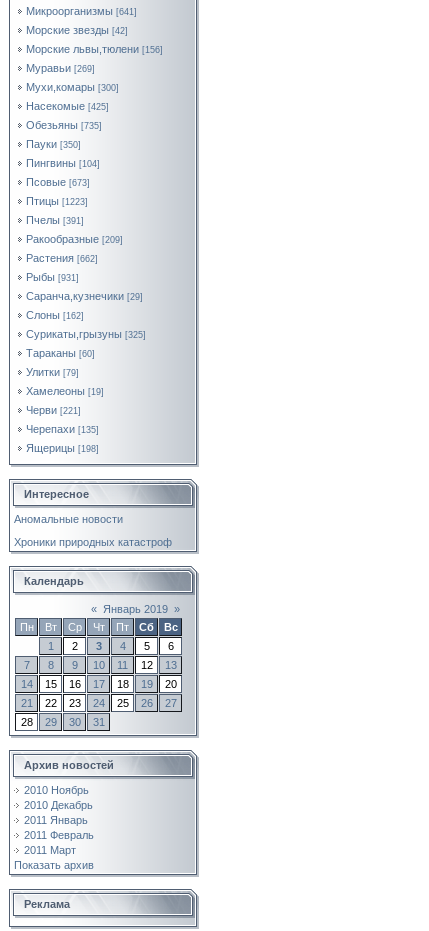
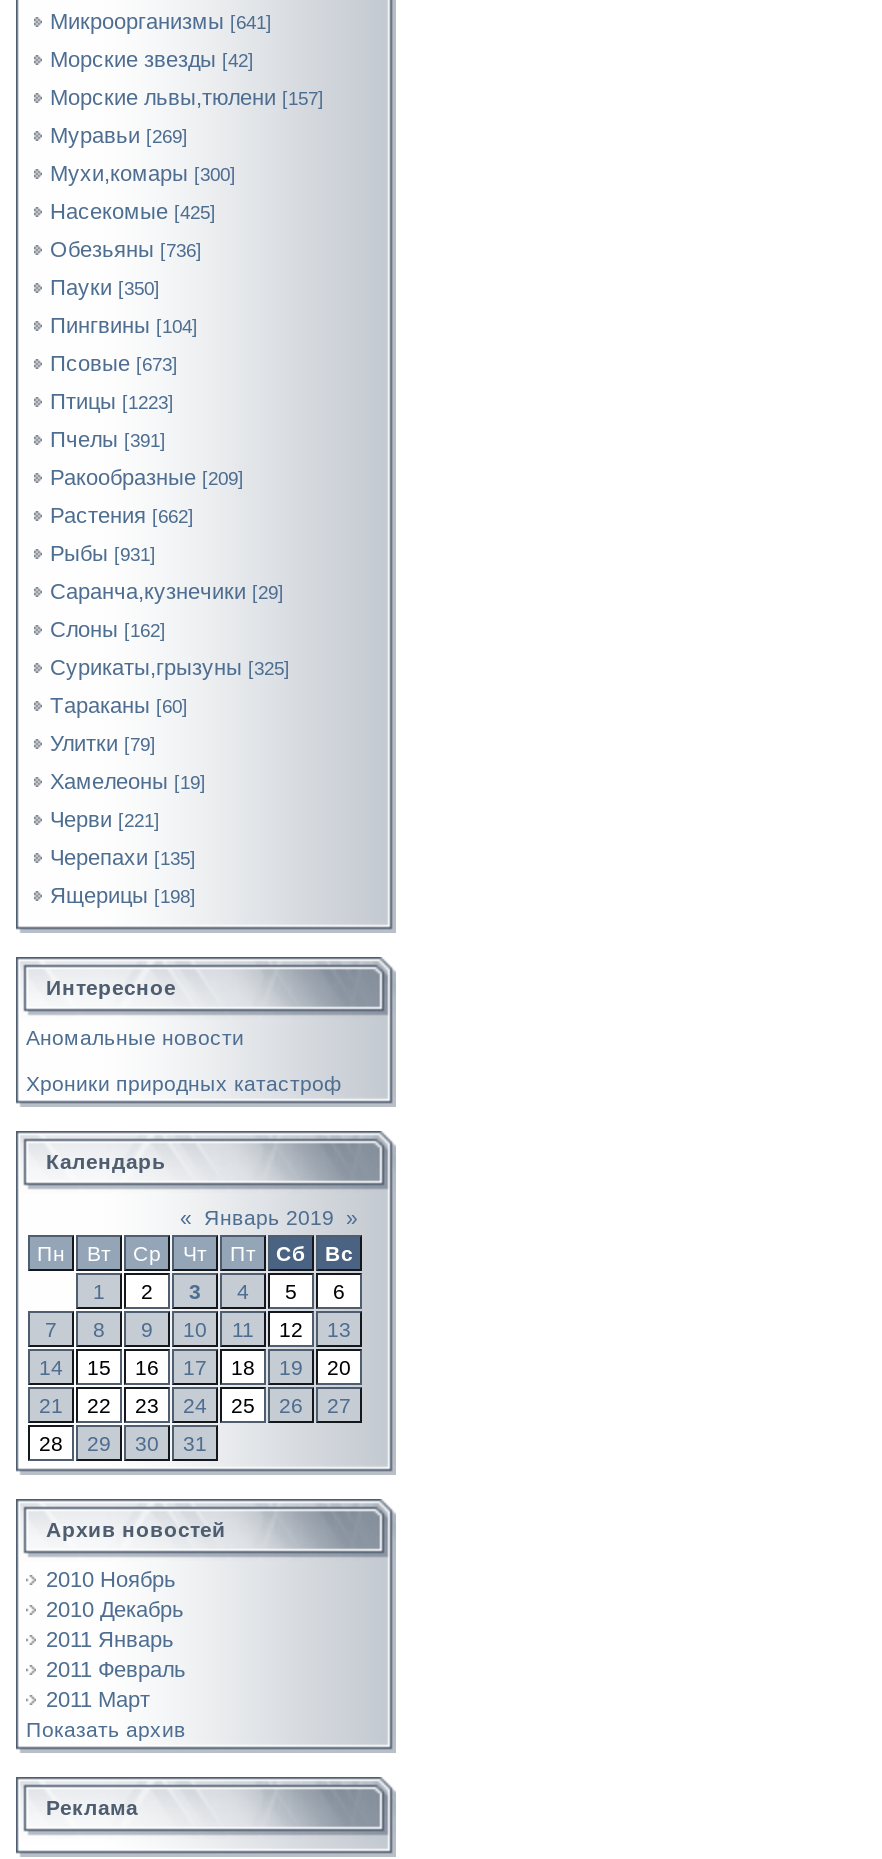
[26,43,163,55] Морские львы,тюлени [156] -> [50,85,324,109] Морские львы,тюлени [157]
[26,119,102,131] Обезьяны [735] -> [50,237,202,261] Обезьяны [736]

